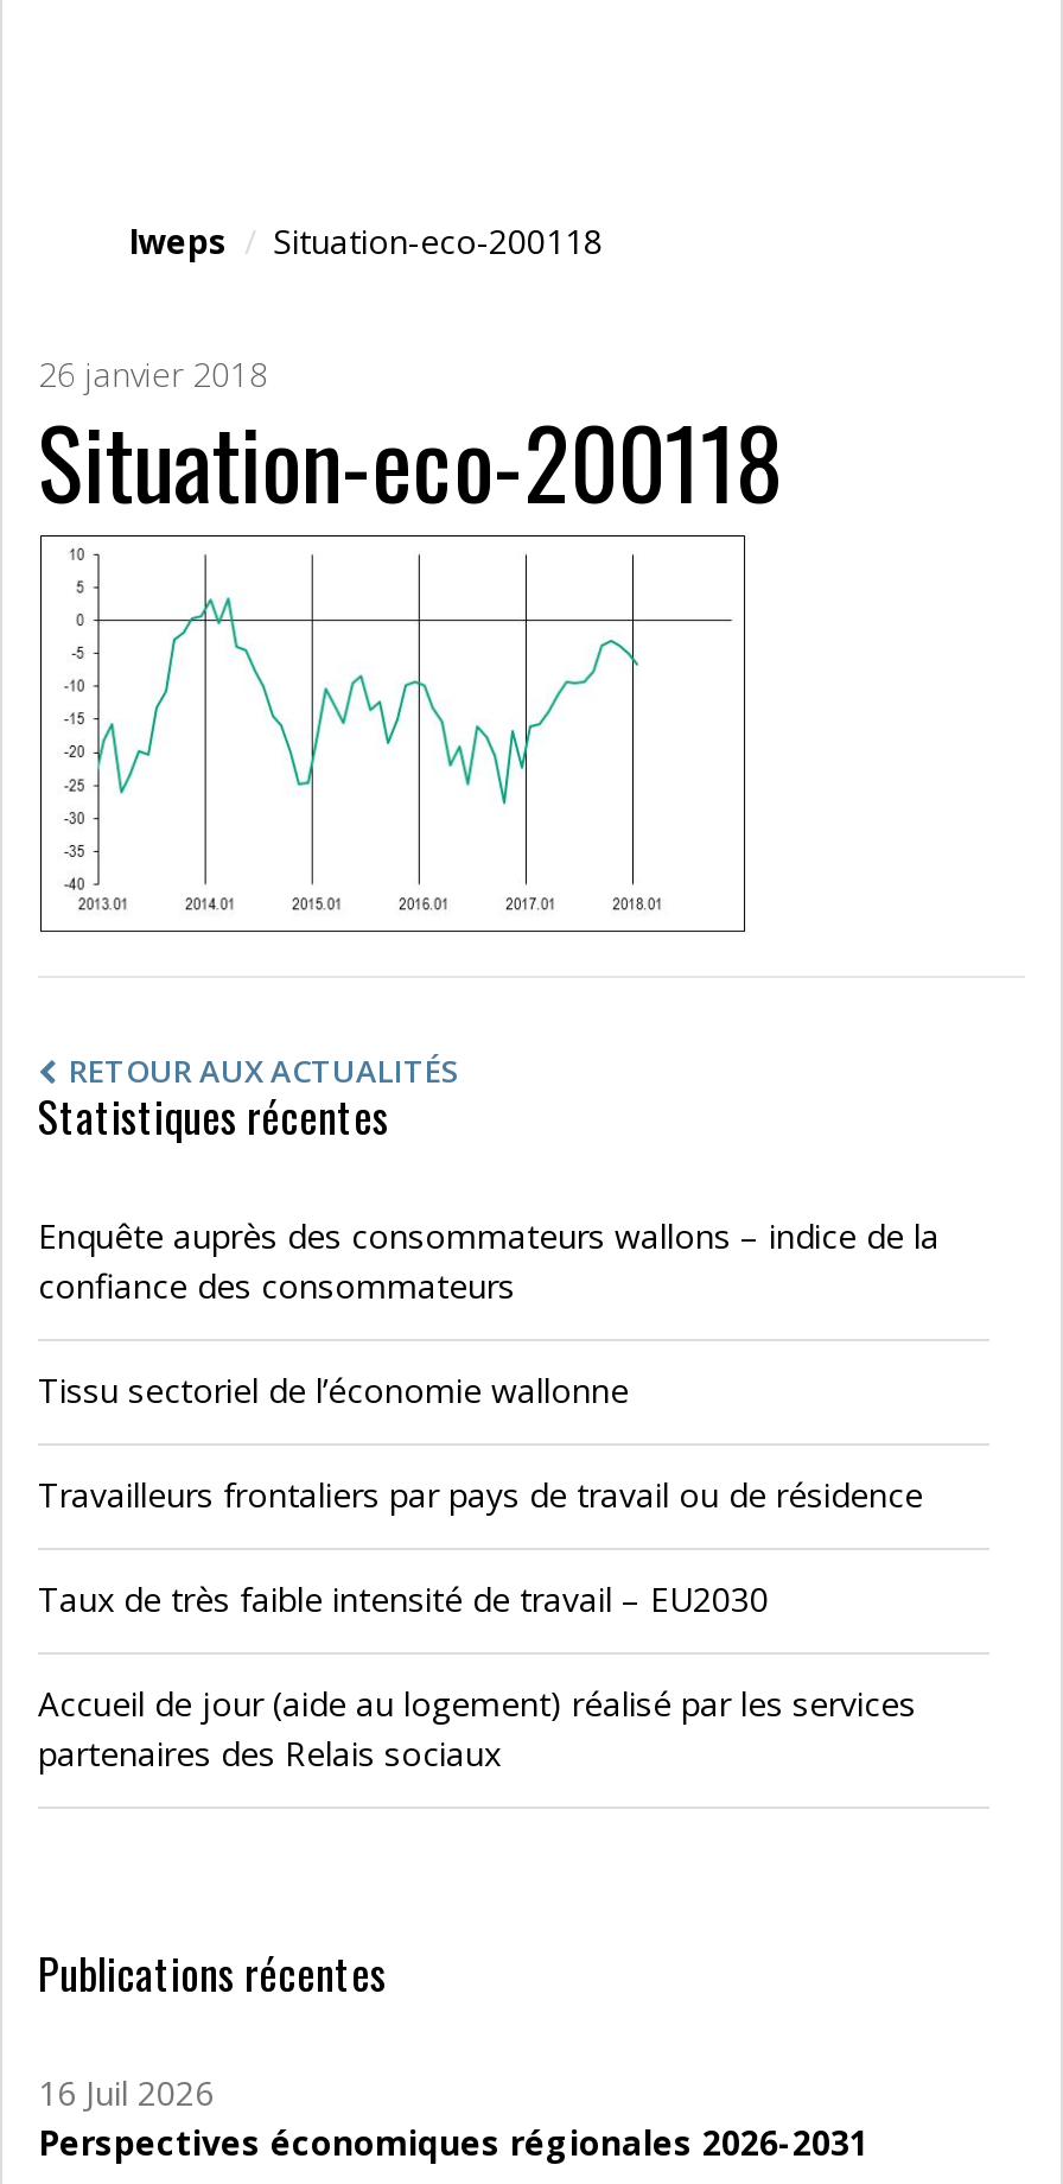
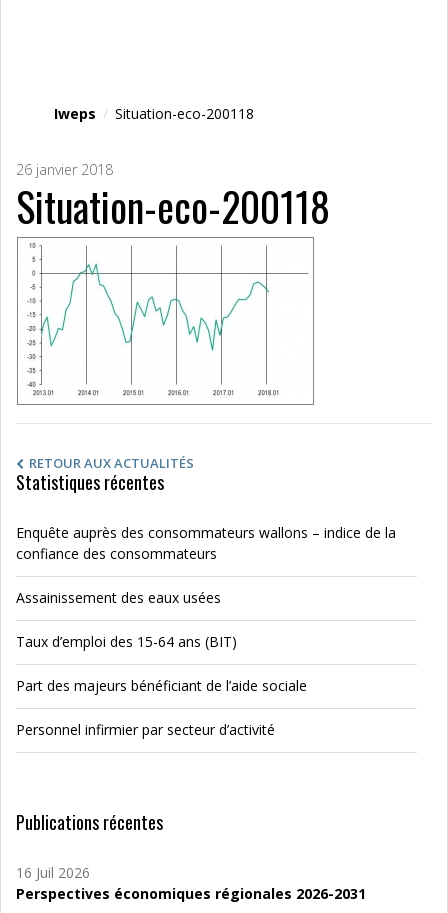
[38,1367,629,1412] Tissu sectoriel de l’économie wallonne -> [16,588,221,607] Assainissement des eaux usées
[38,1472,923,1517] Travailleurs frontaliers par pays de travail ou de résidence -> [16,632,237,651] Taux d’emploi des 15-64 ans (BIT)
[38,1576,769,1621] Taux de très faible intensité de travail – EU2030 -> [16,676,307,695] Part des majeurs bénéficiant de l’aide sociale
[38,1681,916,1776] Accueil de jour (aide au logement) réalisé par les services | partenaires des Relais sociaux -> [16,720,275,739] Personnel infirmier par secteur d’activité

